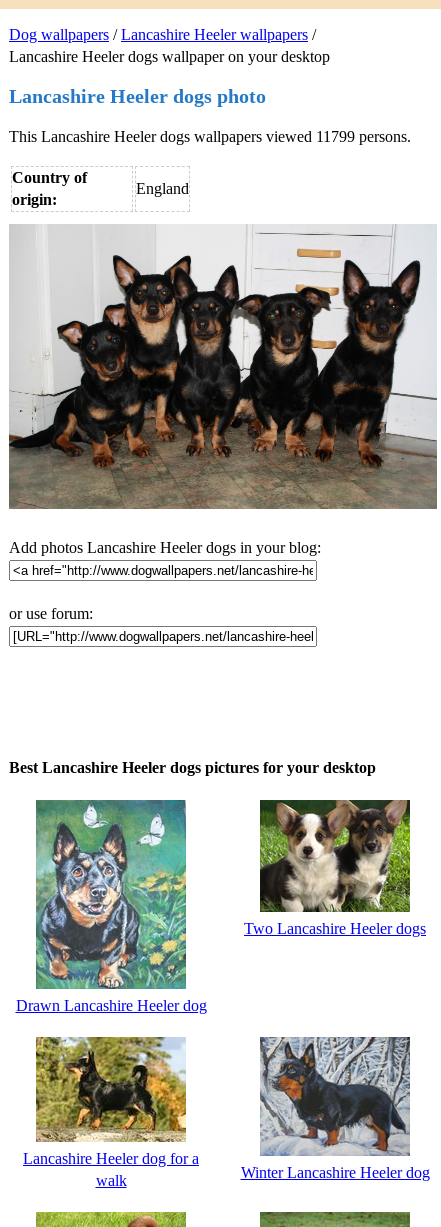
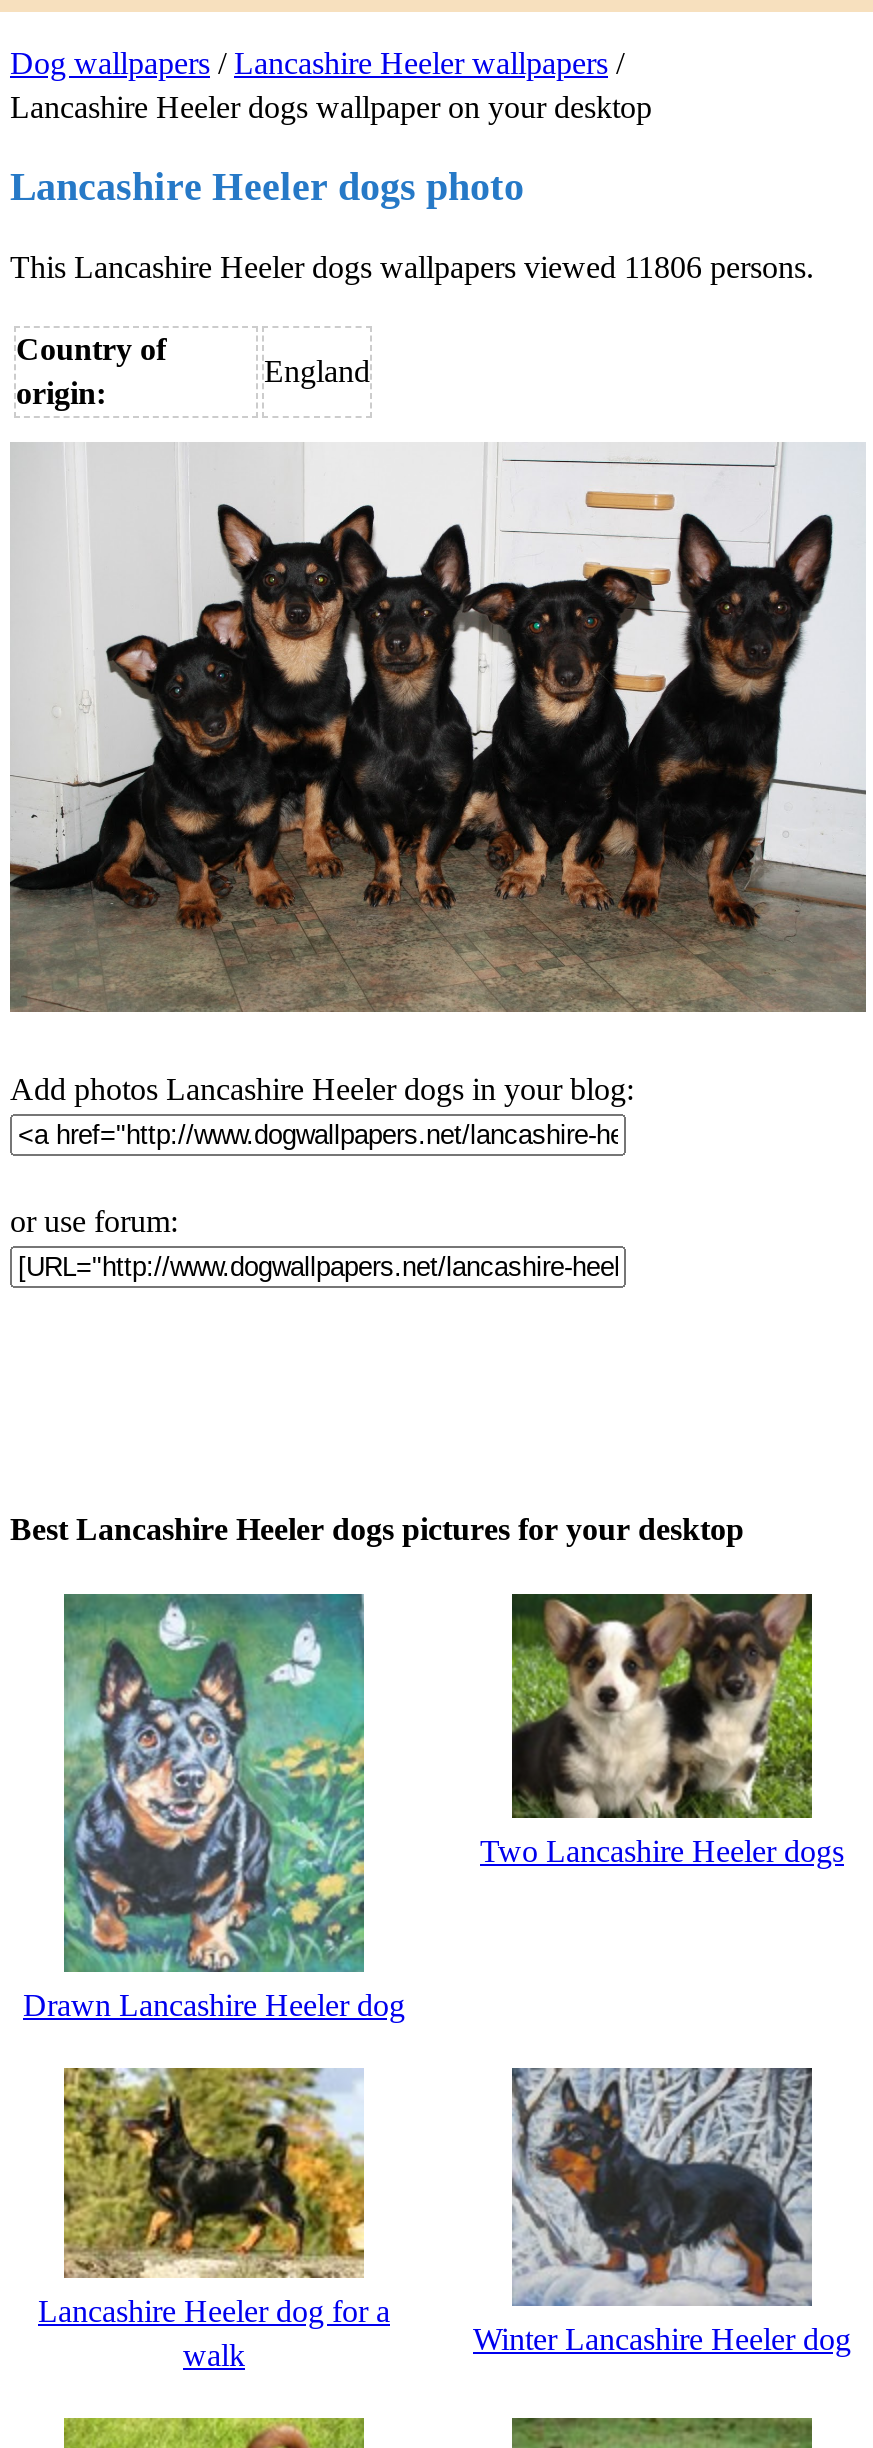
[9,128,411,145] This Lancashire Heeler dogs wallpapers viewed 11799 persons. -> [10,249,814,283] This Lancashire Heeler dogs wallpapers viewed 11806 persons.

